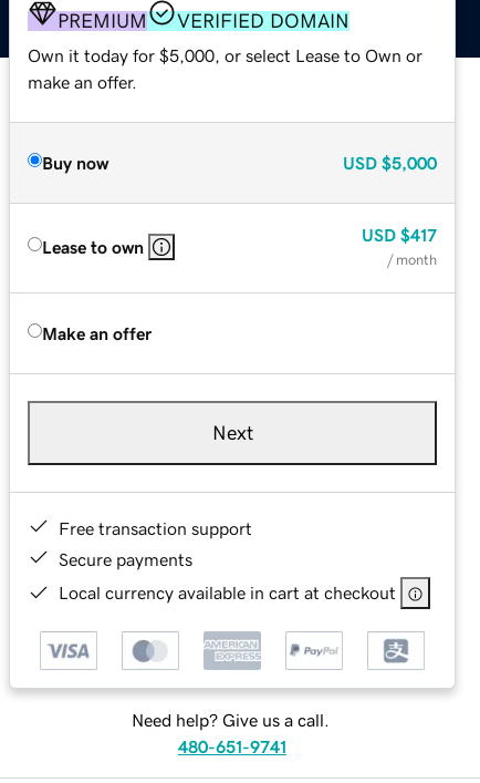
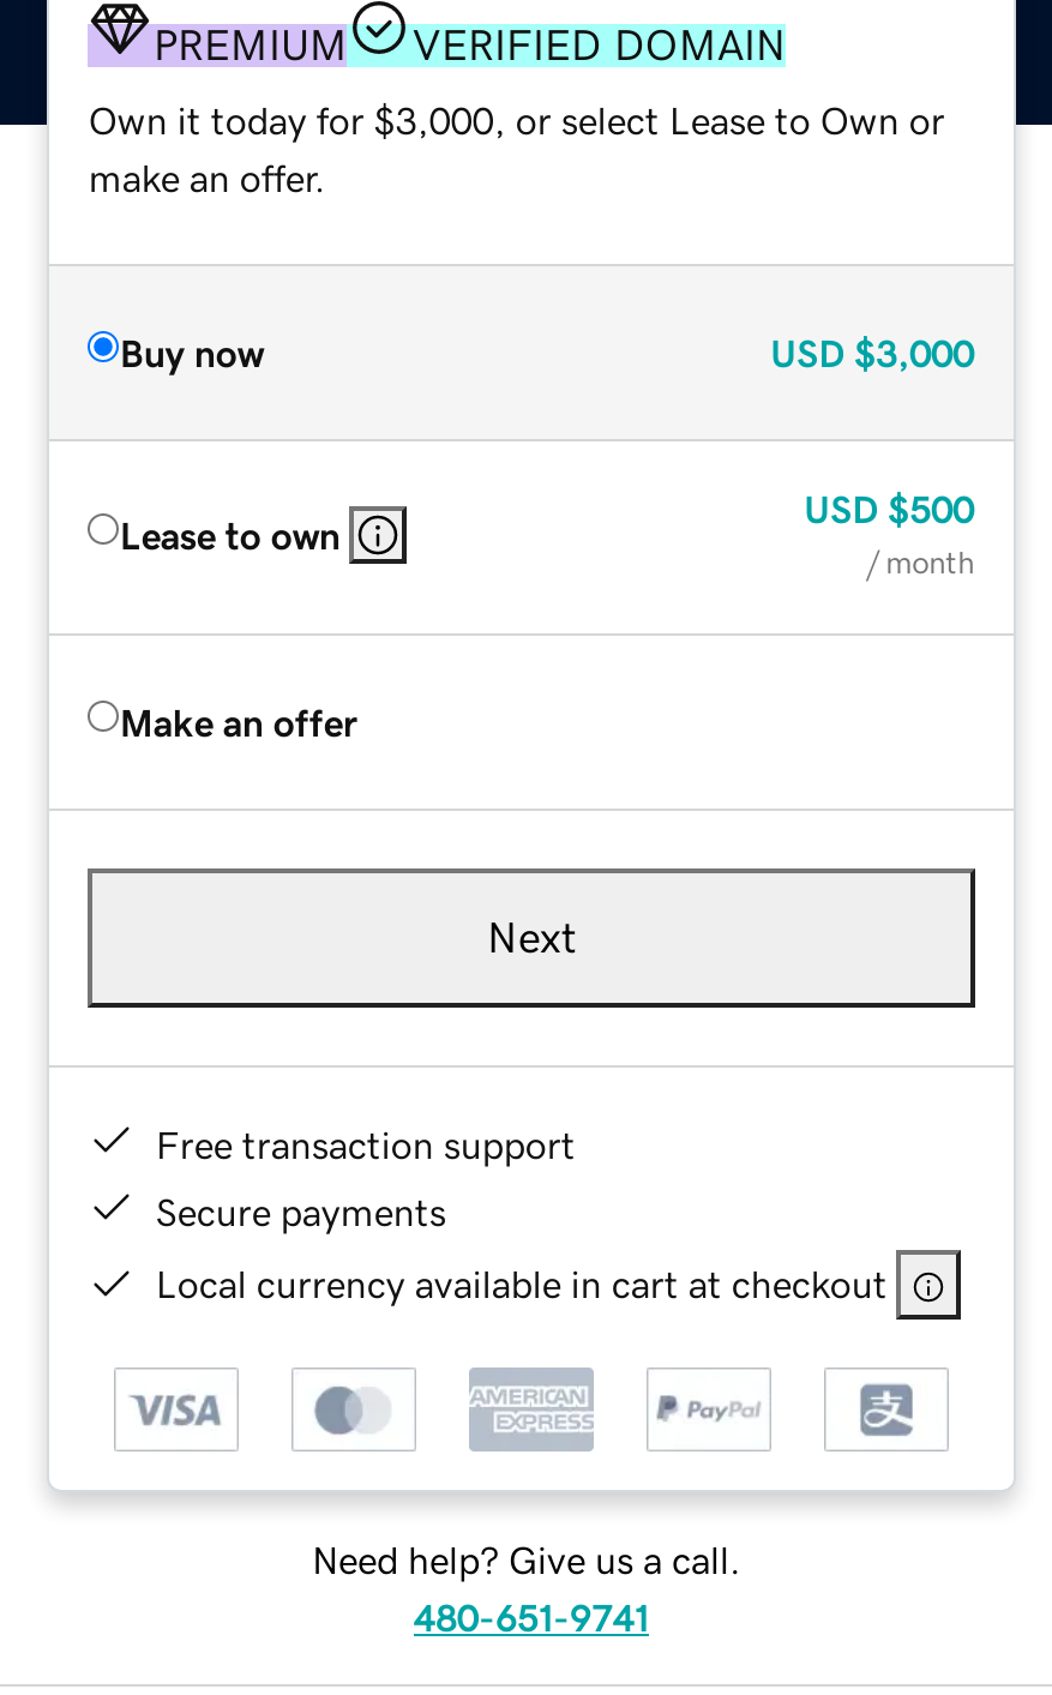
[28,46,423,64] Own it today for $5,000, or select Lease to Own or -> [89,100,945,138] Own it today for $3,000, or select Lease to Own or
[342,153,436,171] USD $5,000 -> [770,333,974,371] USD $3,000
[361,225,436,243] USD $417 -> [804,488,974,527] USD $500

